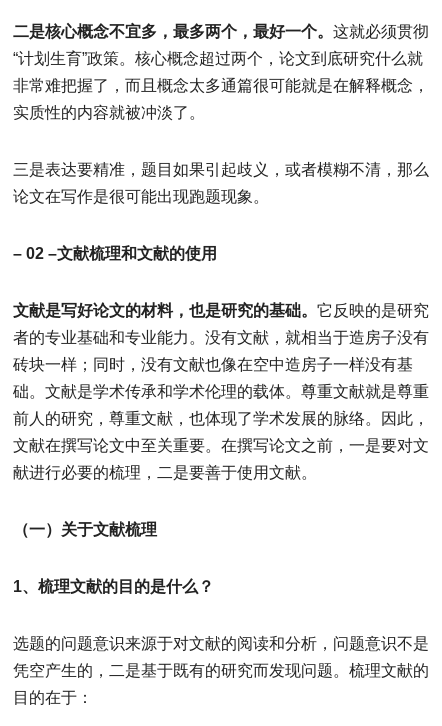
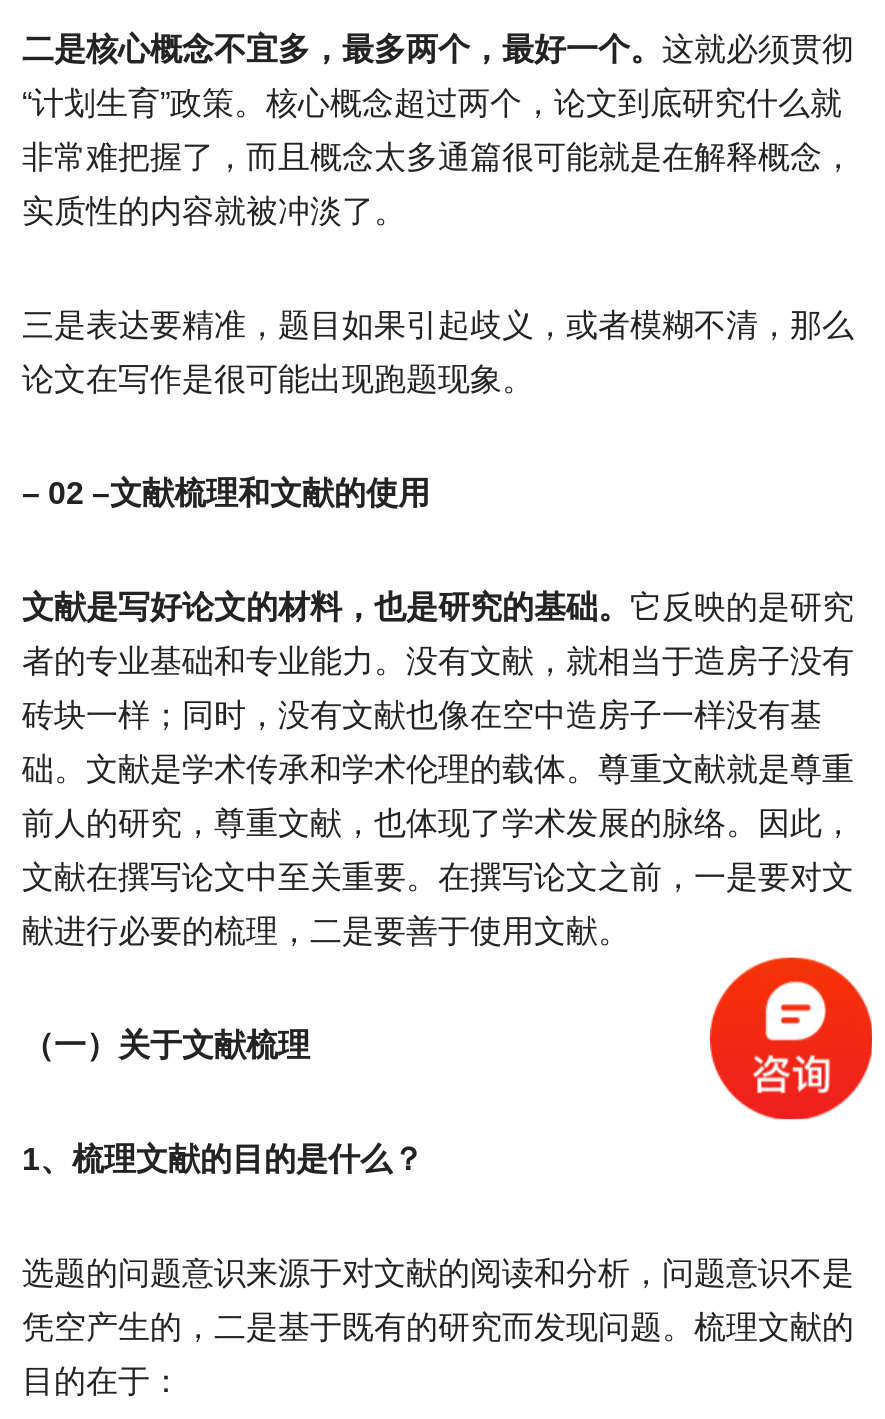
none -> [708,956,874,1122] [image]

